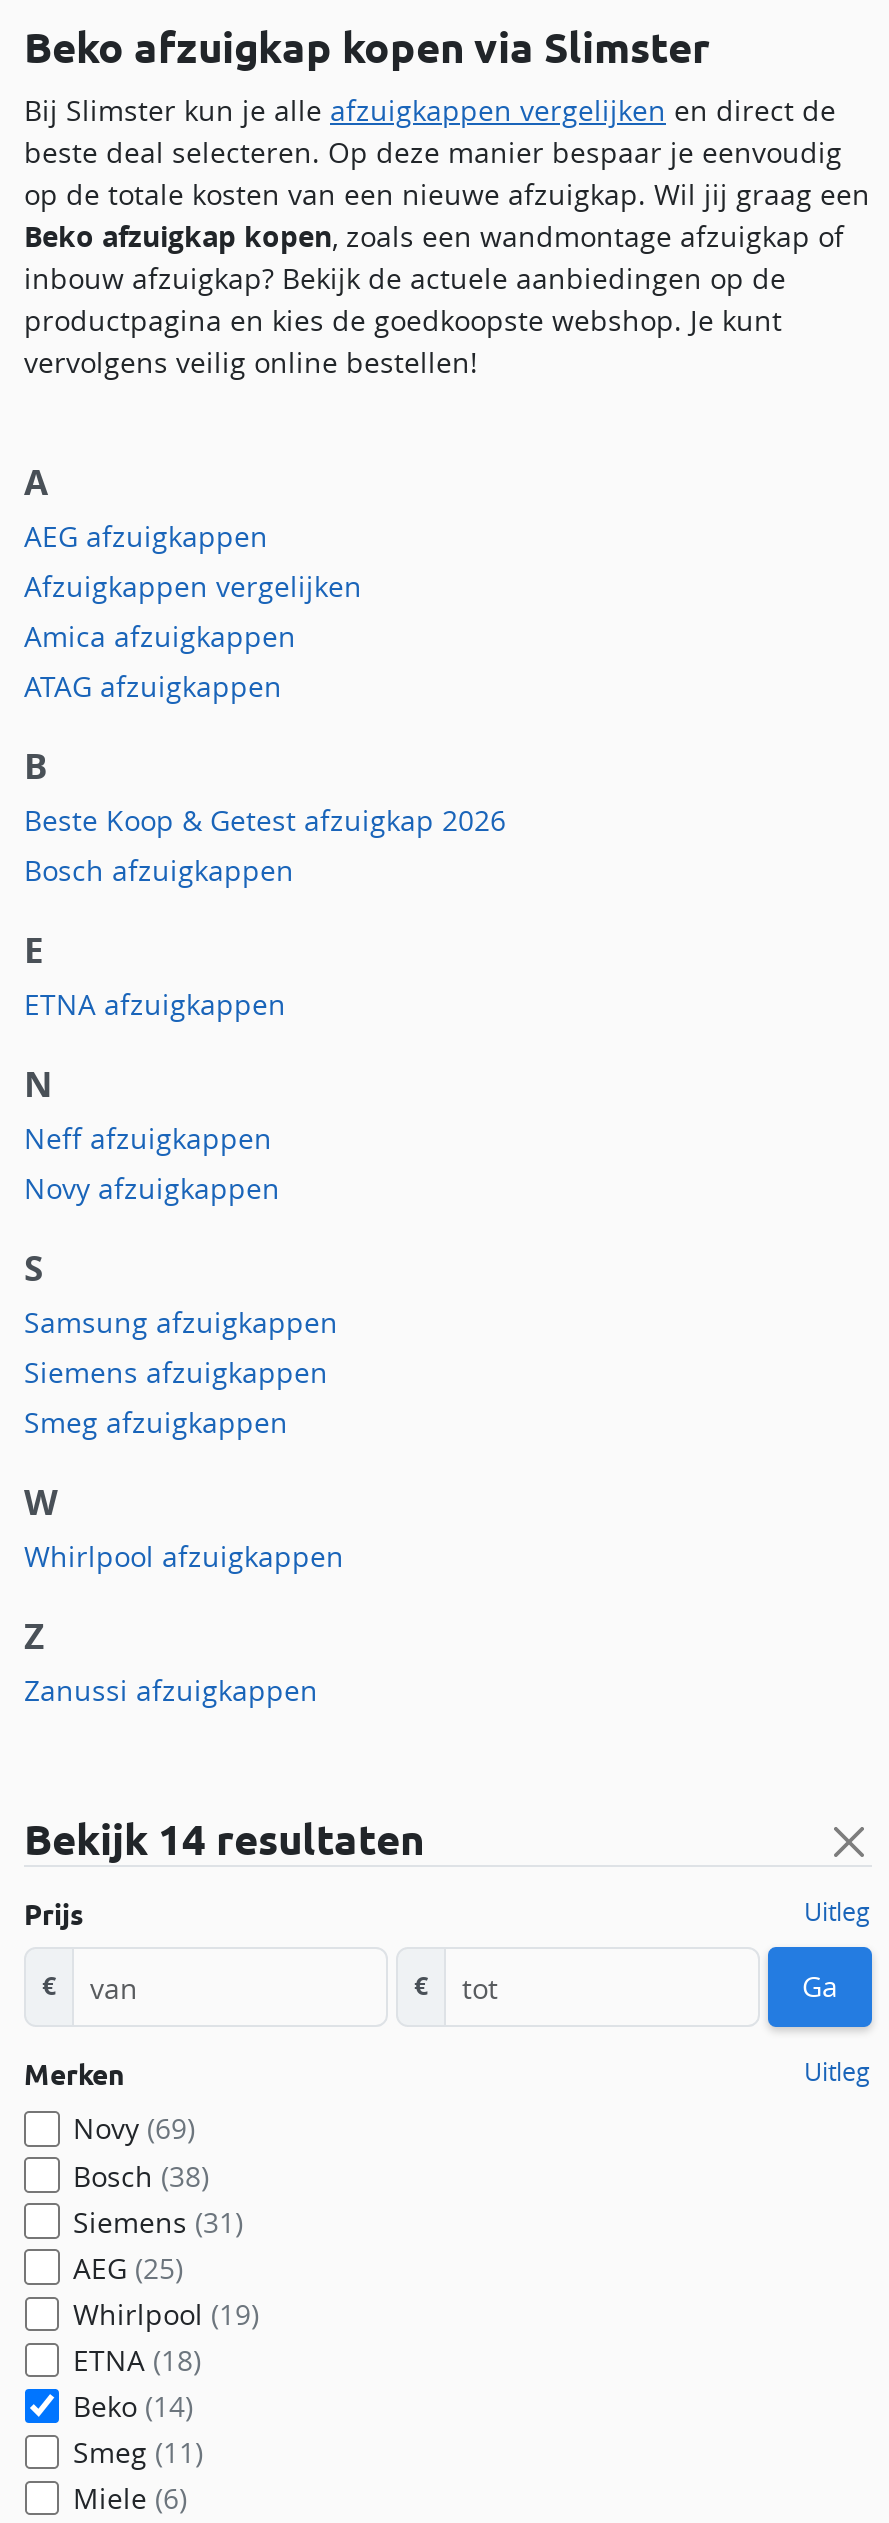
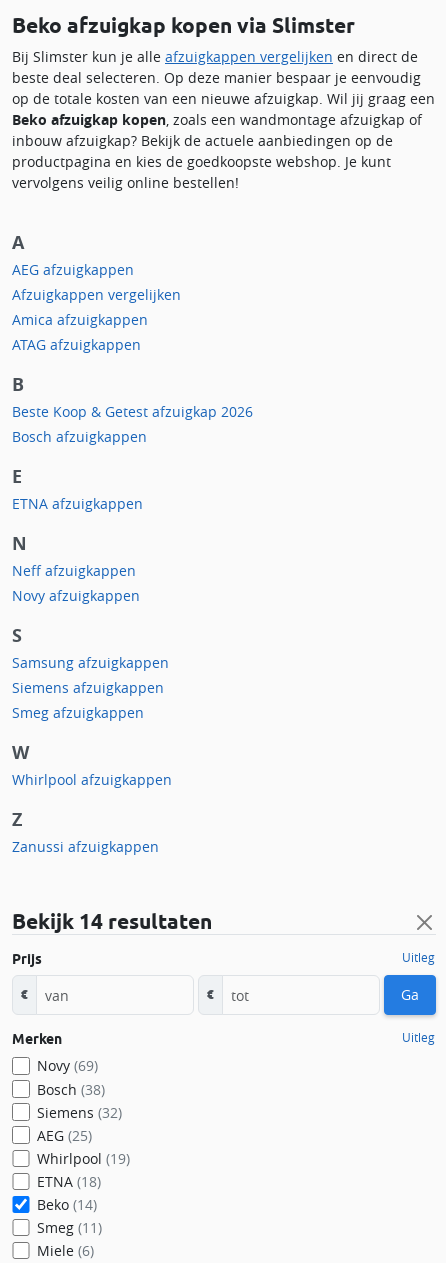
[73,2202,243,2240] Siemens (31) -> [36,1103,121,1122] Siemens (32)

